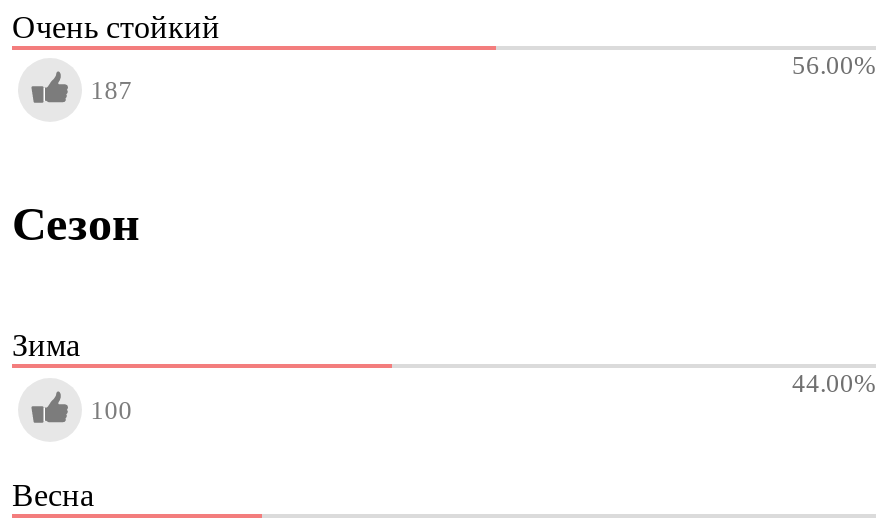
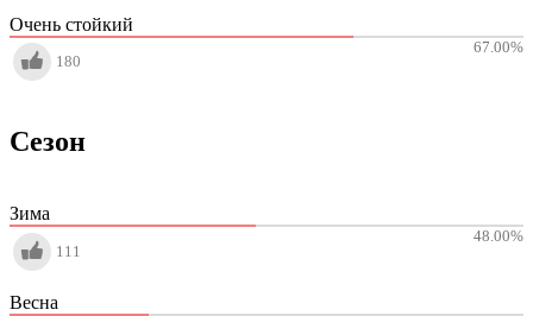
[792,51,876,79] 56.00% -> [474,39,523,55] 67.00%
[90,77,132,105] 187 -> [56,54,81,70] 180
[792,370,876,398] 44.00% -> [474,228,523,245] 48.00%
[90,396,132,424] 100 -> [56,244,81,260] 111

